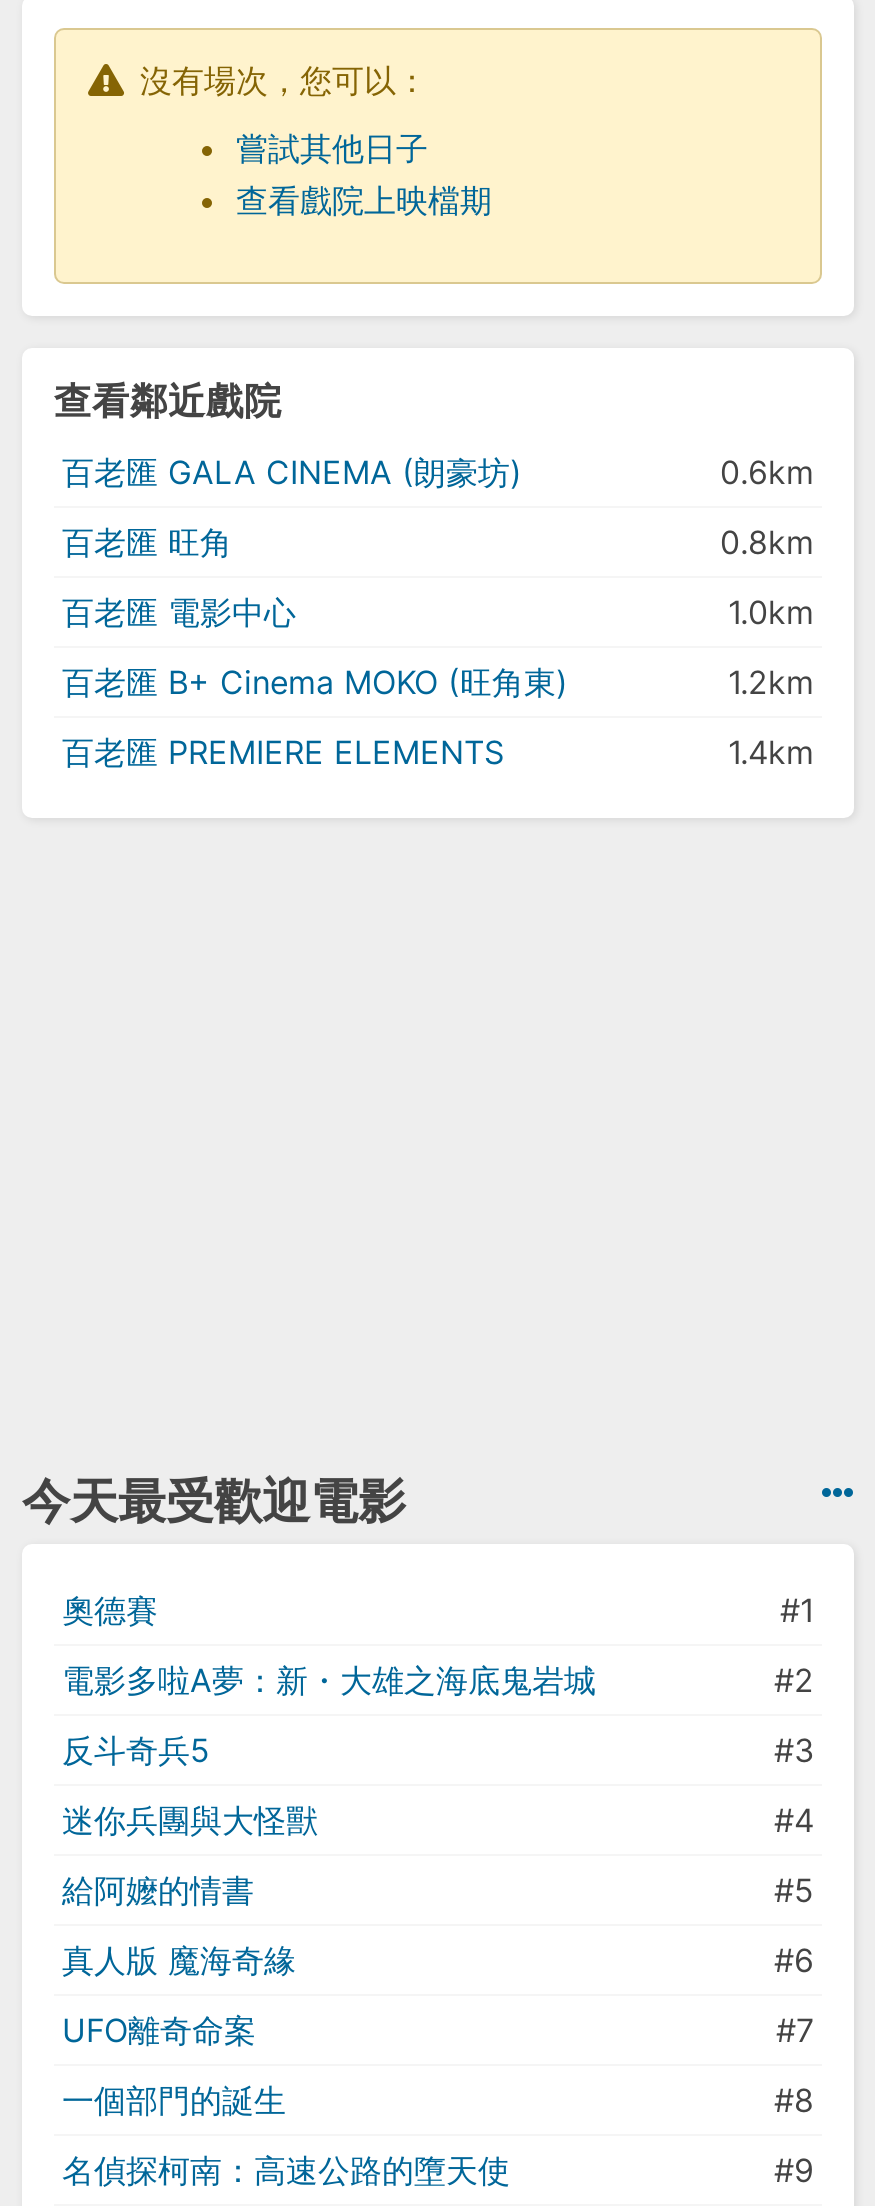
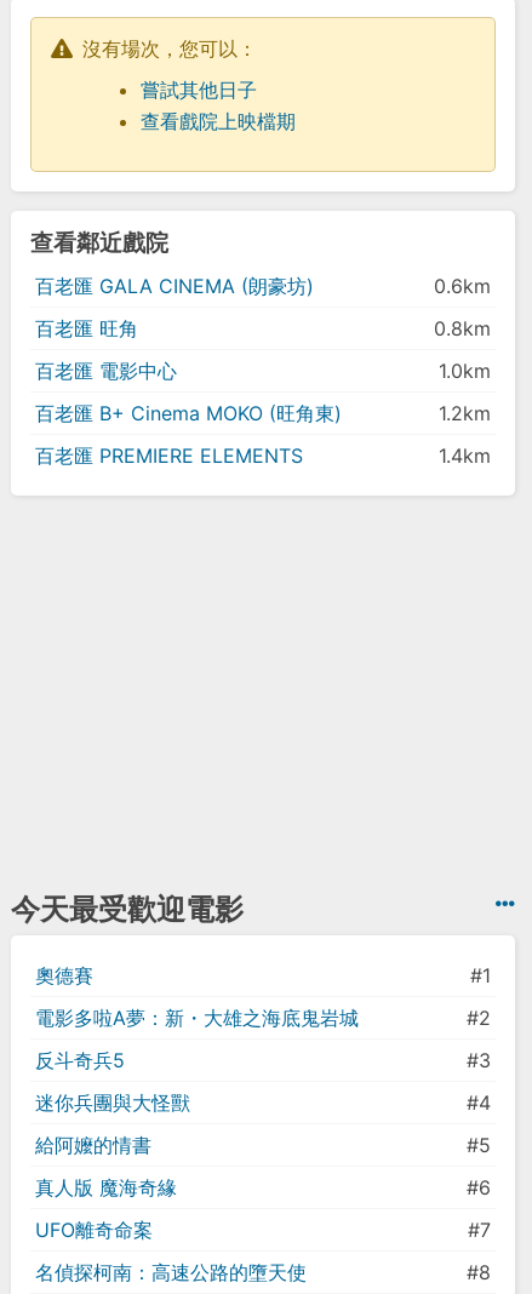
[62,2081,814,2121] 一個部門的誕生 | #8 -> none
[774,2151,814,2191] #9 -> [467,1261,491,1285] #8

